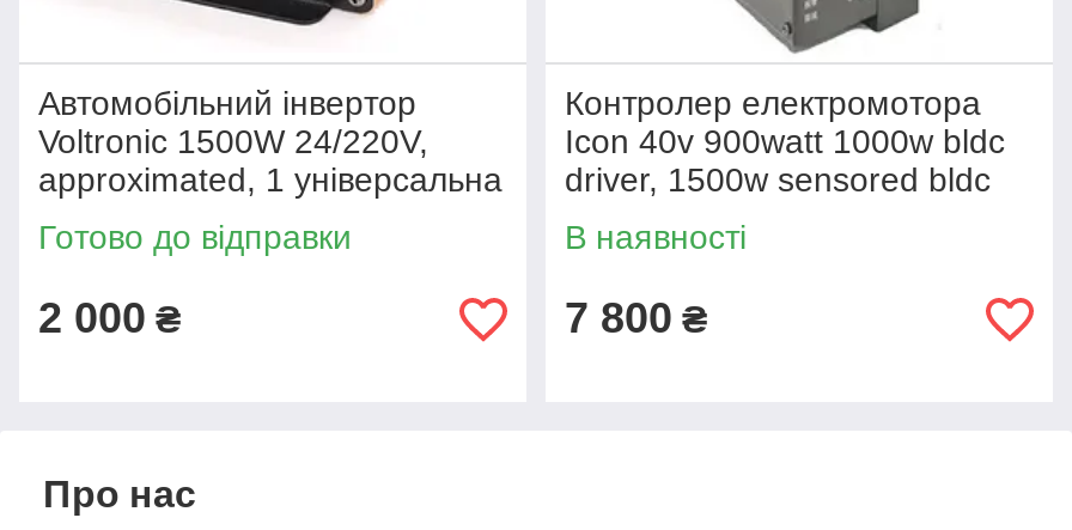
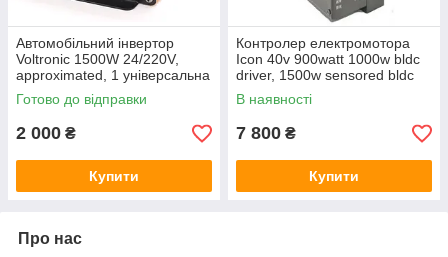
none -> [89,168,139,184] Купити
none -> [309,168,359,184] Купити

